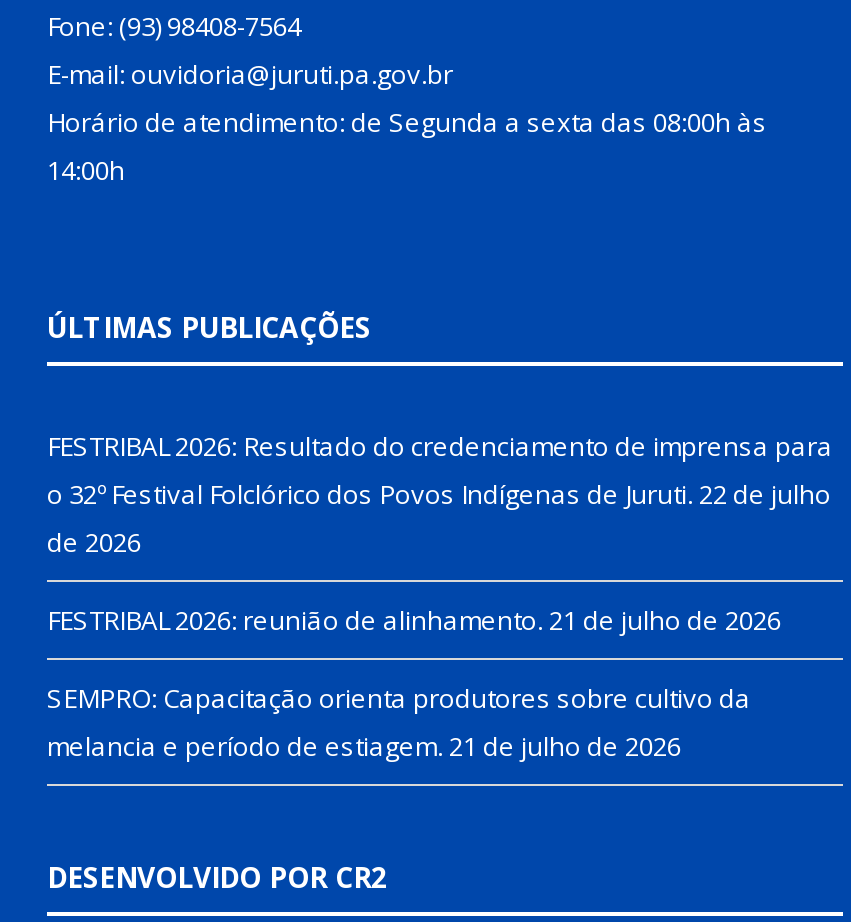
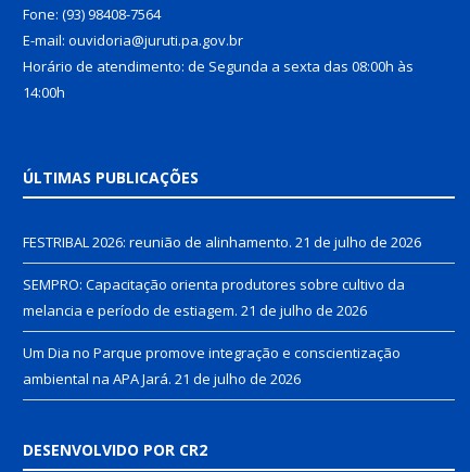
[47,427,833,559] FESTRIBAL 2026: Resultado do credenciamento de imprensa para | o 32º Festival Folclórico dos Povos Indígenas de Juruti. 22 de julho | de 2026 -> none
moved [47,601,781,763] -> [23,232,421,320]: FESTRIBAL 2026: reunião de alinhamento. 21 de julho de 2026 | SEMPRO: Capacitação orienta produtores sobre cultivo da | melancia e período de estiagem. 21 de julho de 2026
none -> [23,342,401,388] Um Dia no Parque promove integração e conscientização | ambiental na APA Jará. 21 de julho de 2026

